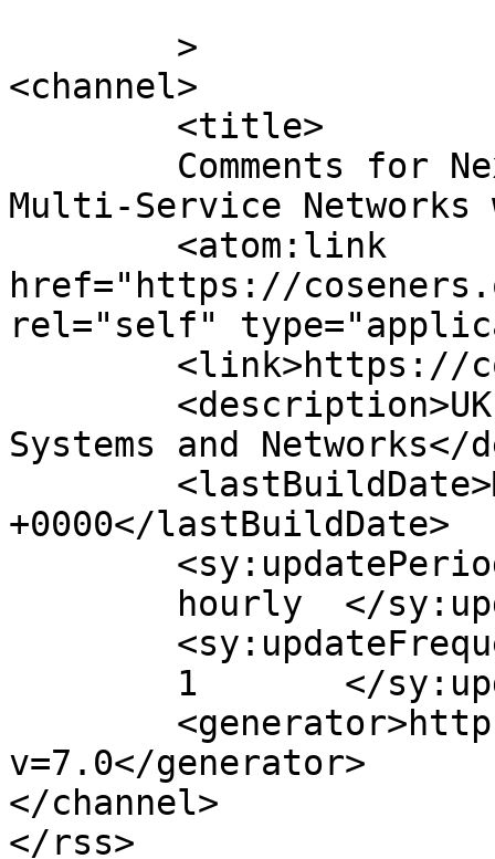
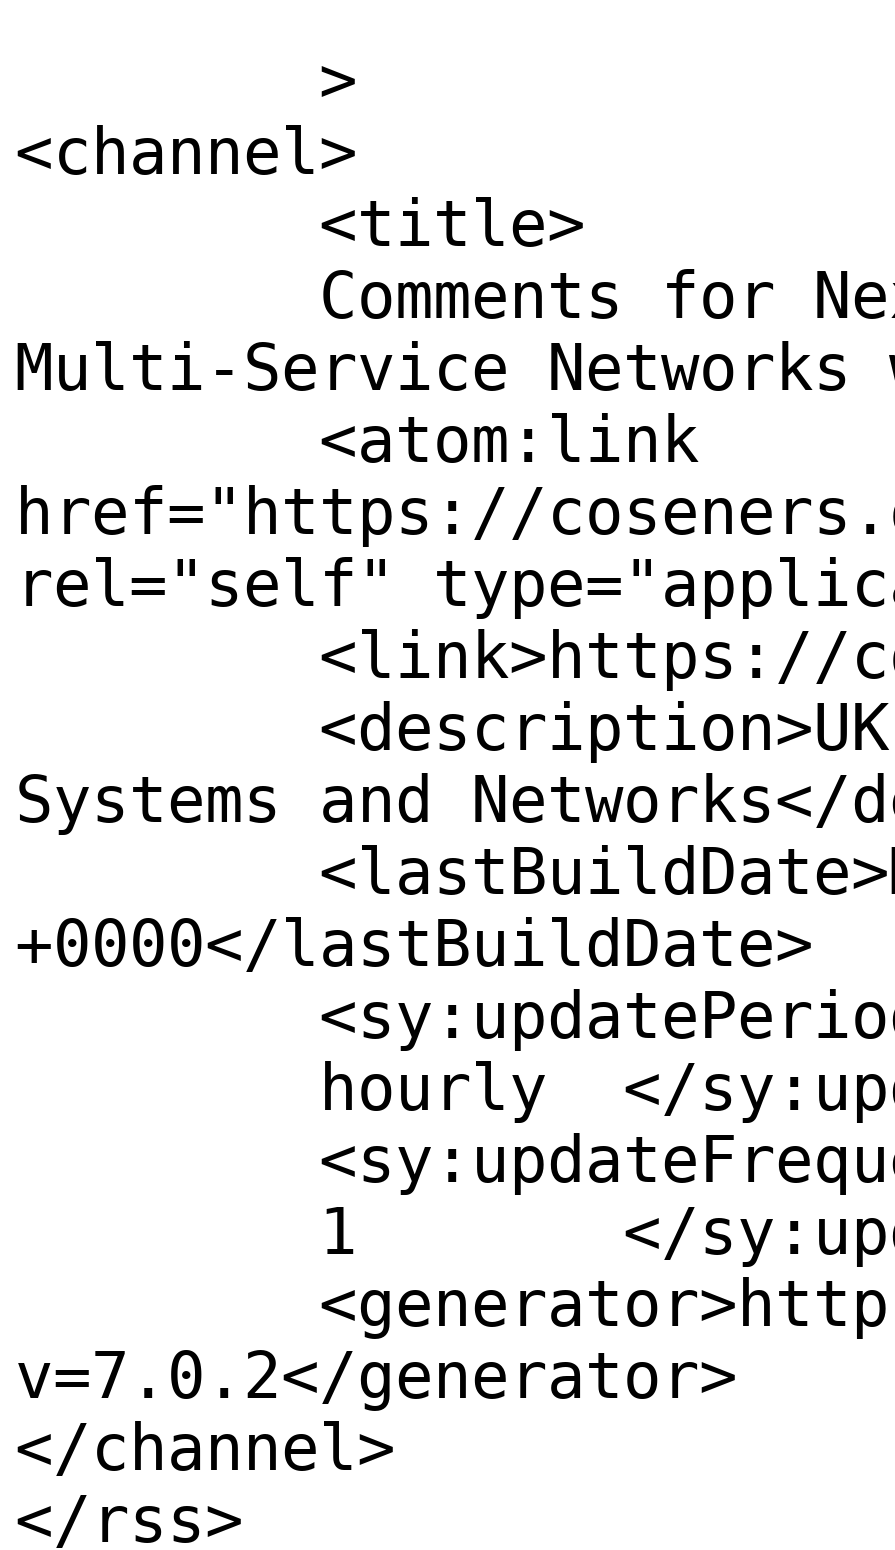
[9,743,366,783] v=7.0</generator> -> [15,1340,737,1412] v=7.0.2</generator>

